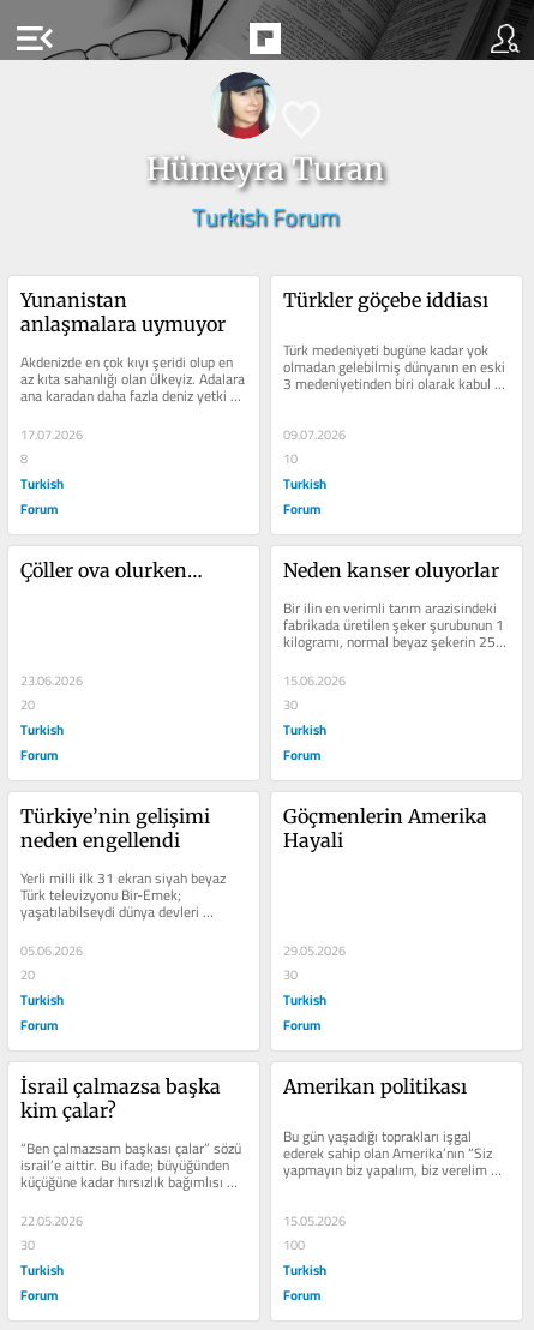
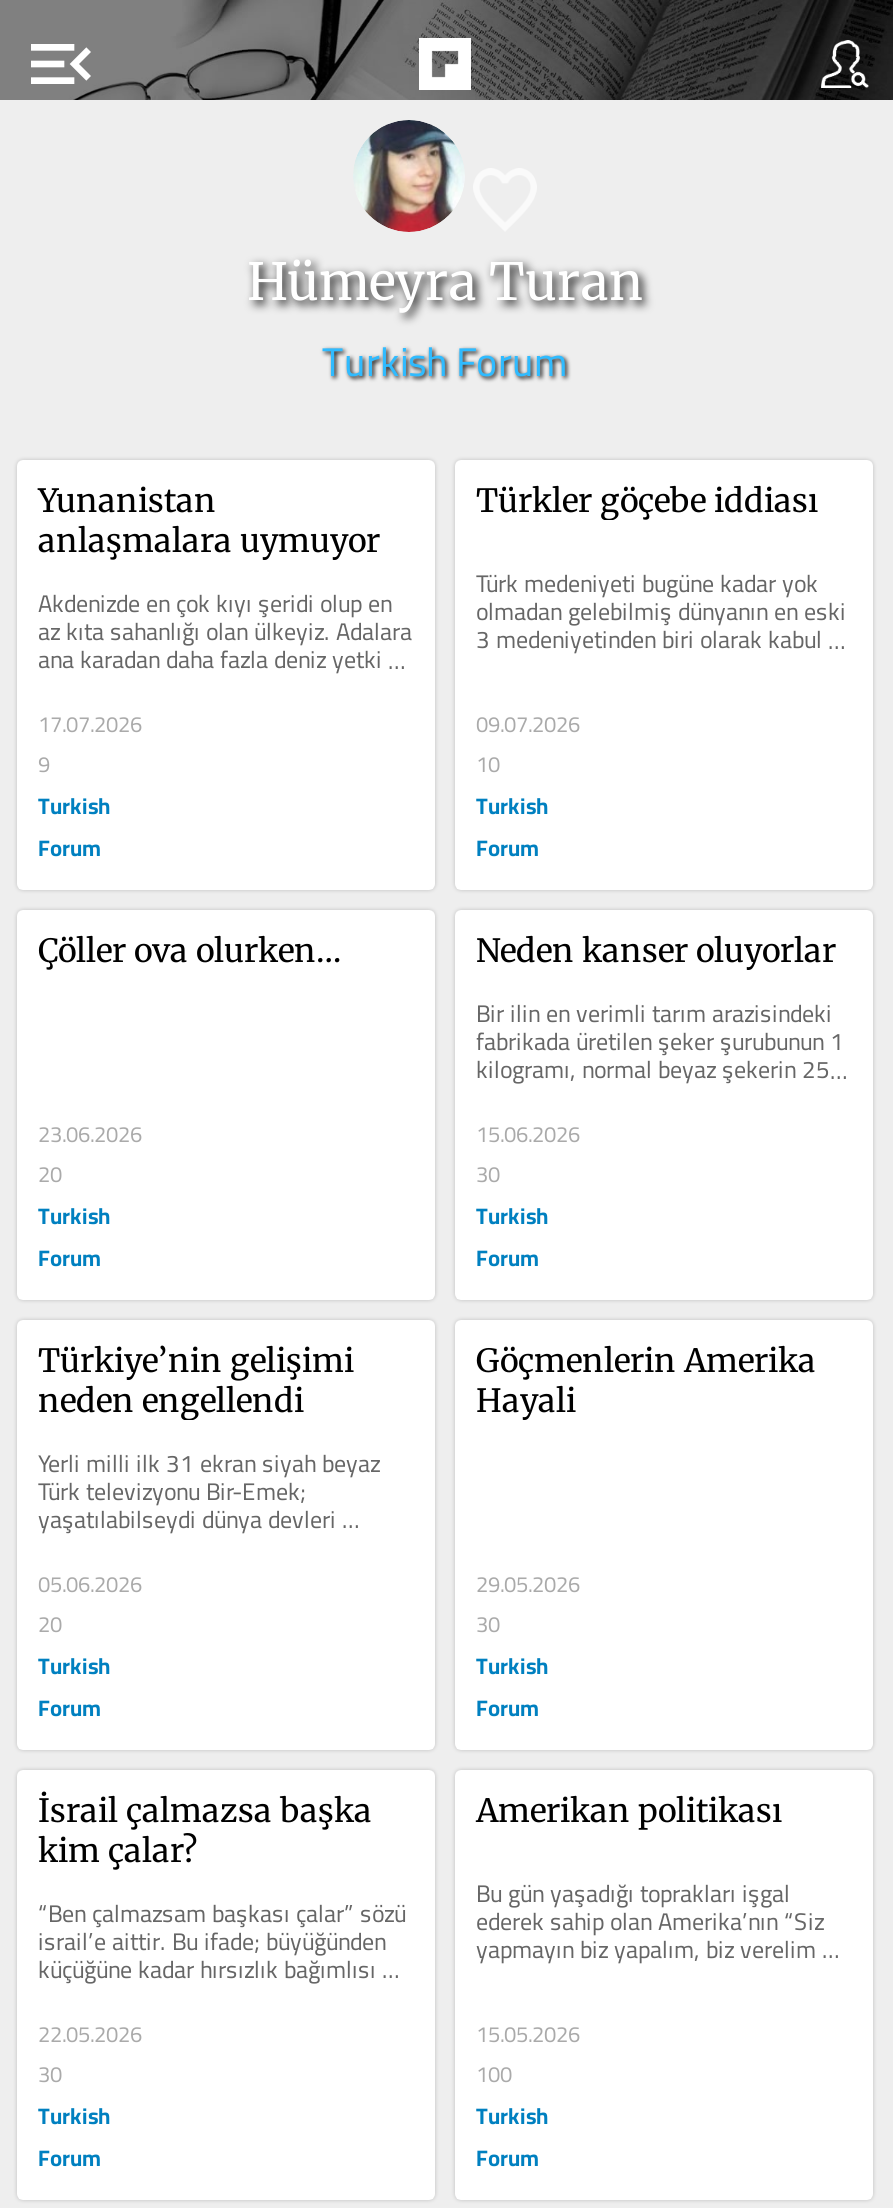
[21,447,28,471] 8 -> [38,745,50,785] 9

